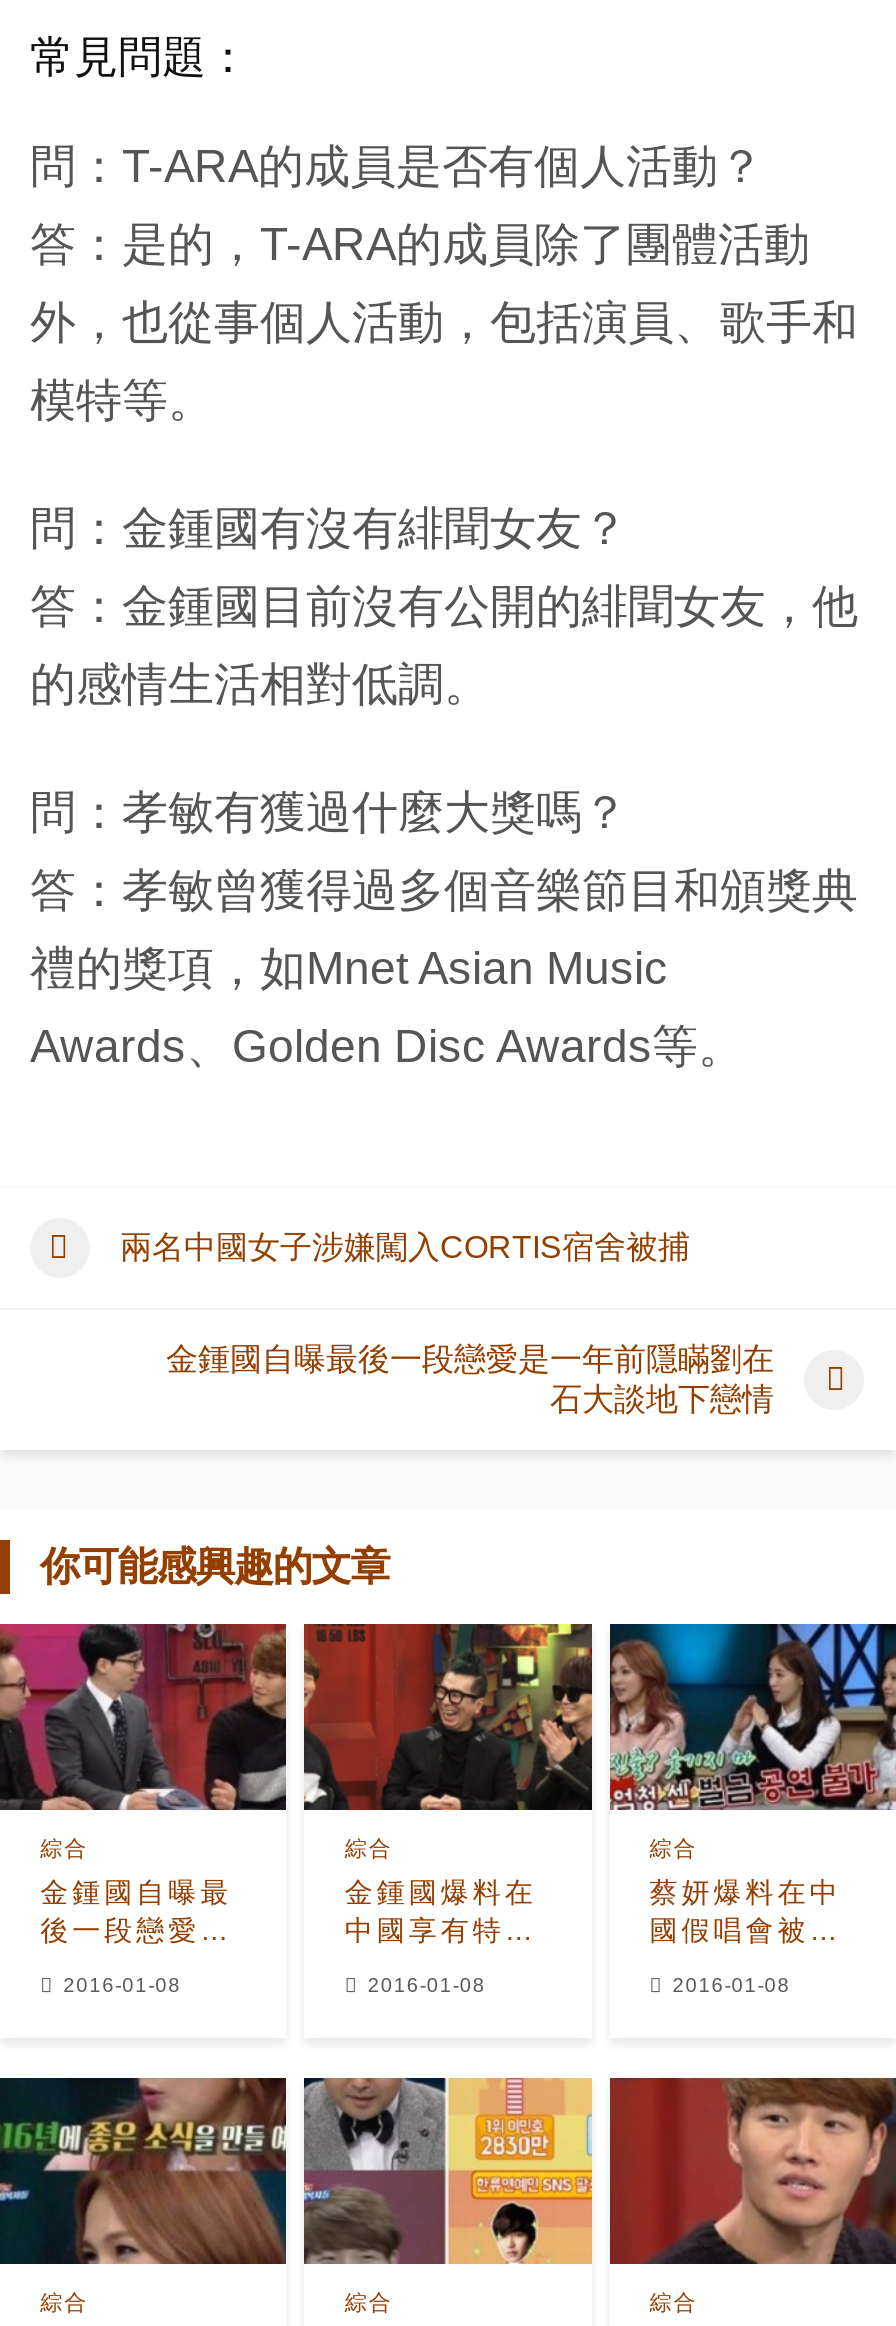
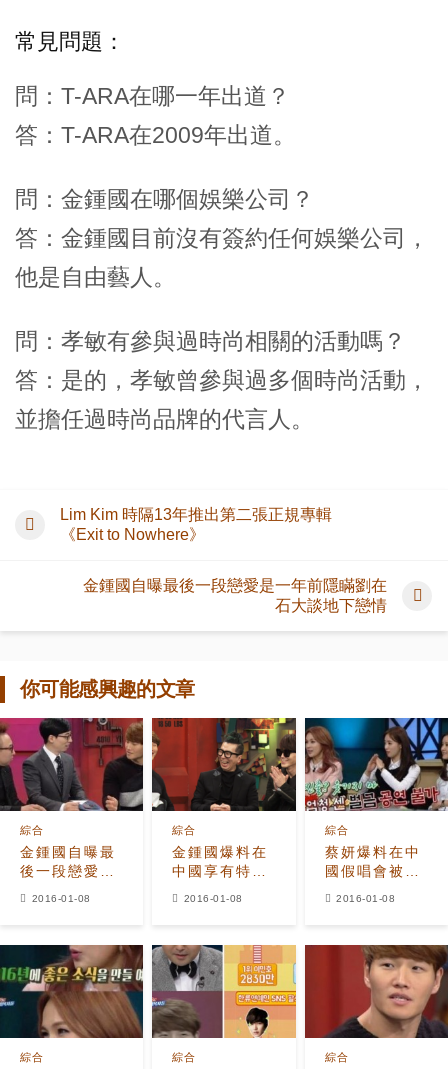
[30,140,858,1072] 問：T-ARA的成員是否有個人活動？ | 答：是的，T-ARA的成員除了團體活動 | 外，也從事個人活動，包括演員、歌手和 | 模特等。 | 問：金鍾國有沒有緋聞女友？ | 答：金鍾國目前沒有公開的緋聞女友，他 | 的感情生活相對低調。 | 問：孝敏有獲過什麼大獎嗎？ | 答：孝敏曾獲得過多個音樂節目和頒獎典 | 禮的獎項，如Mnet Asian Music | Awards、Golden Disc Awards等。 -> [15,83,429,432] 問：T-ARA在哪一年出道？ | 答：T-ARA在2009年出道。 | 問：金鍾國在哪個娛樂公司？ | 答：金鍾國目前沒有簽約任何娛樂公司， | 他是自由藝人。 | 問：孝敏有參與過時尚相關的活動嗎？ | 答：是的，孝敏曾參與過多個時尚活動， | 並擔任過時尚品牌的代言人。
[120,1230,690,1264] 兩名中國女子涉嫌闖入CORTIS宿舍被捕 -> [60,506,332,543] Lim Kim 時隔13年推出第二張正規專輯 | 《Exit to Nowhere》

